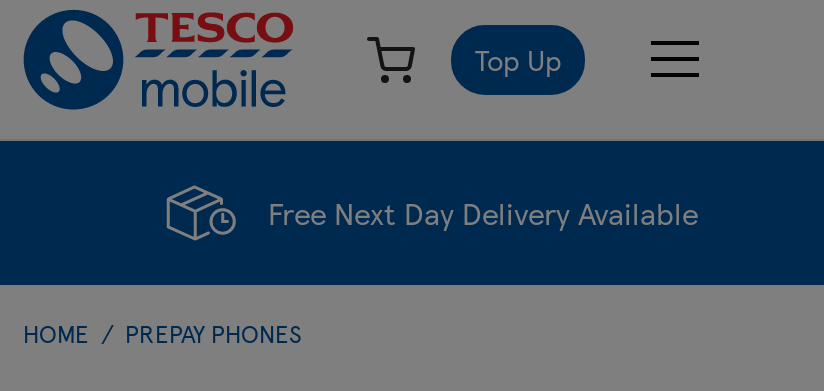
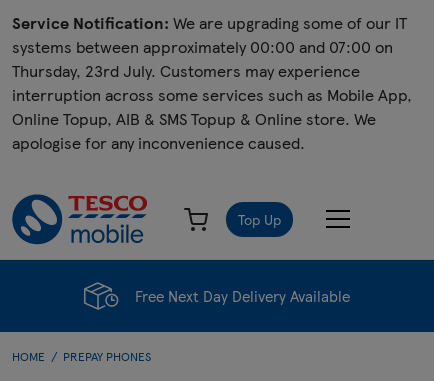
none -> [12,11,412,154] Service Notification: We are upgrading some of our IT | systems between approximately 00:00 and 07:00 on | Thursday, 23rd July. Customers may experience | interruption across some services such as Mobile App, | Online Topup, AIB & SMS Topup & Online store. We | apologise for any inconvenience caused.

